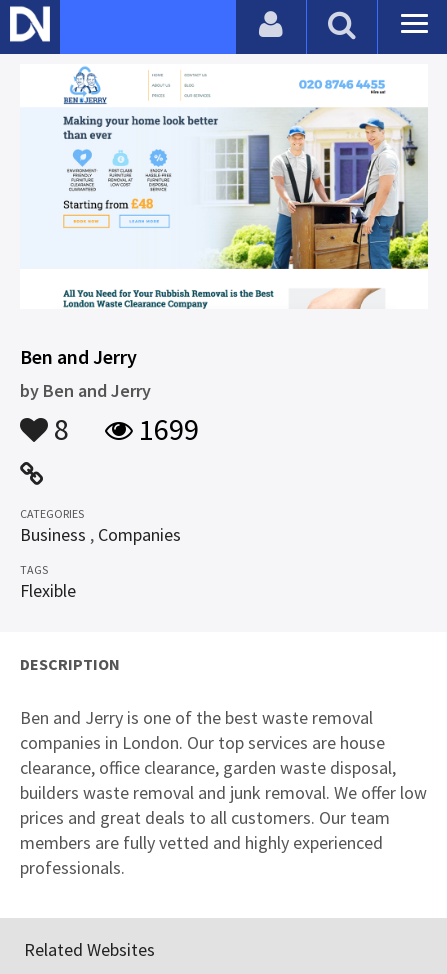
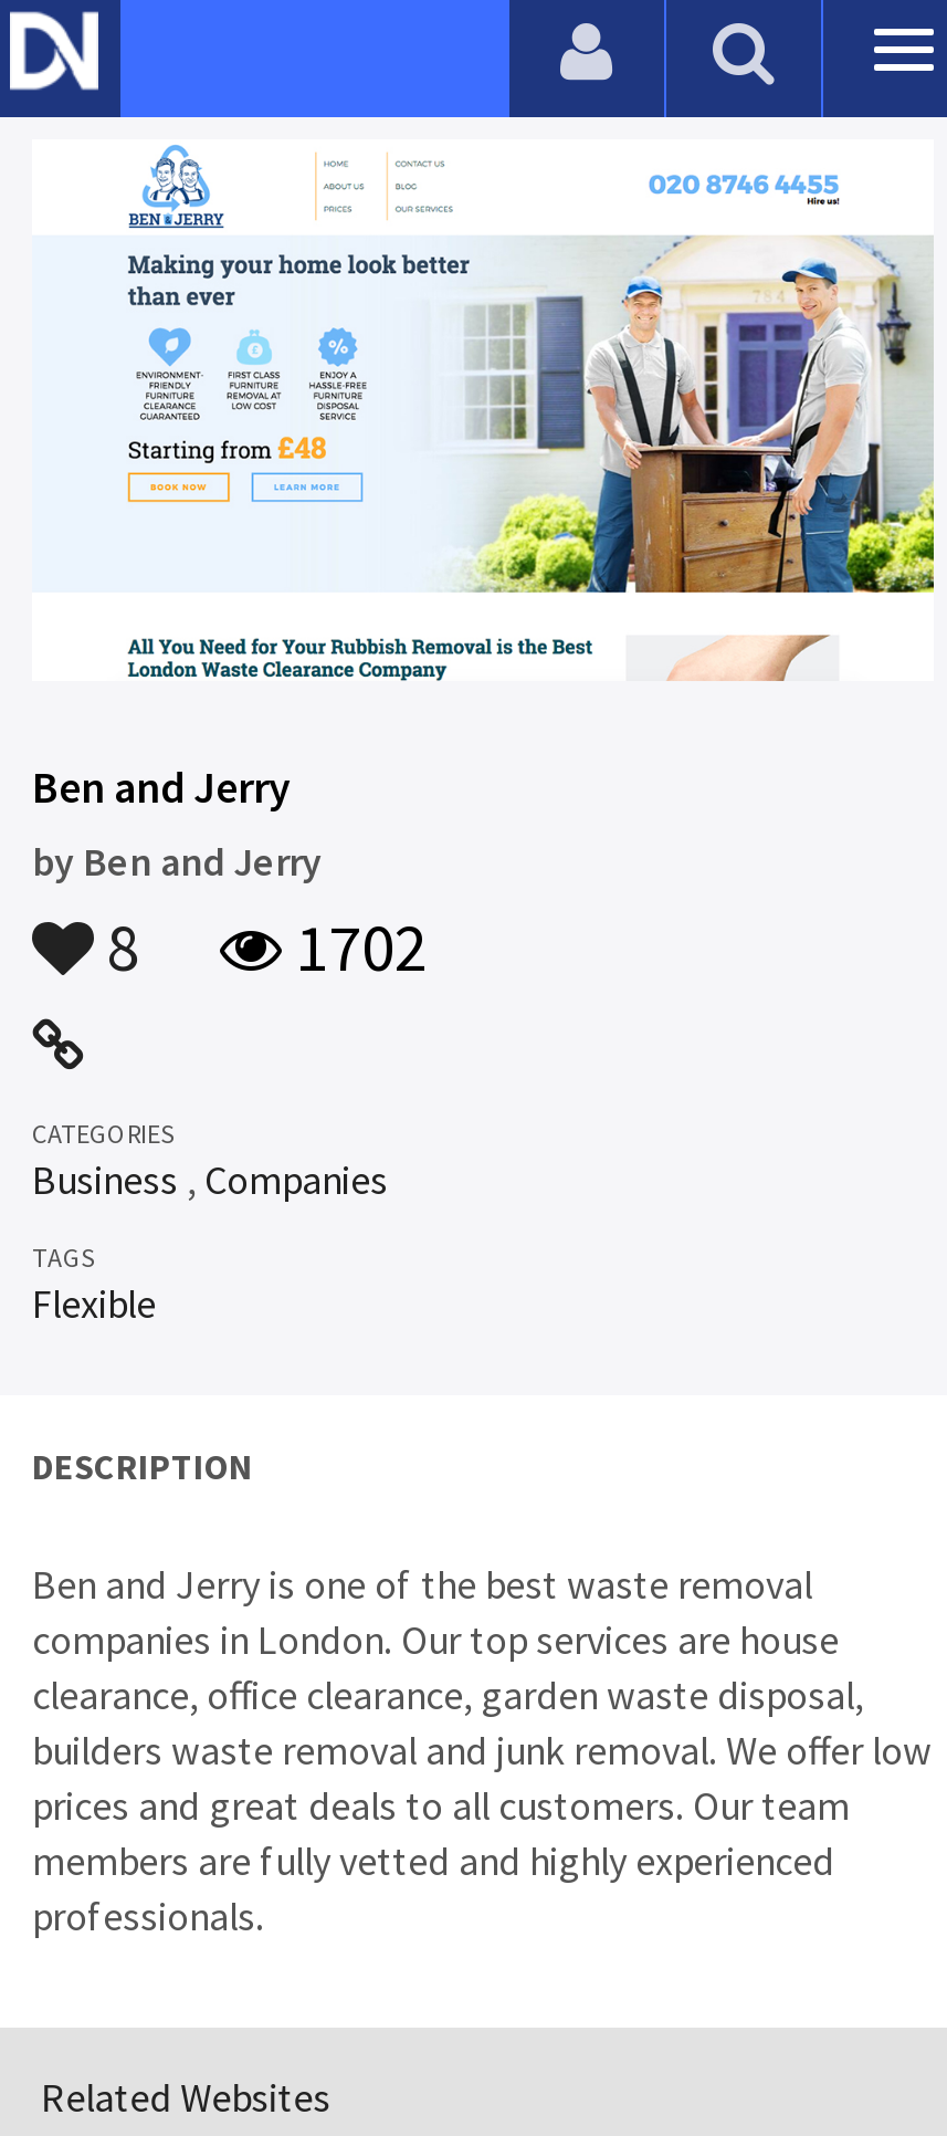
[48,410,199,448] 8 1699 -> [94,904,428,988] 8 1702

